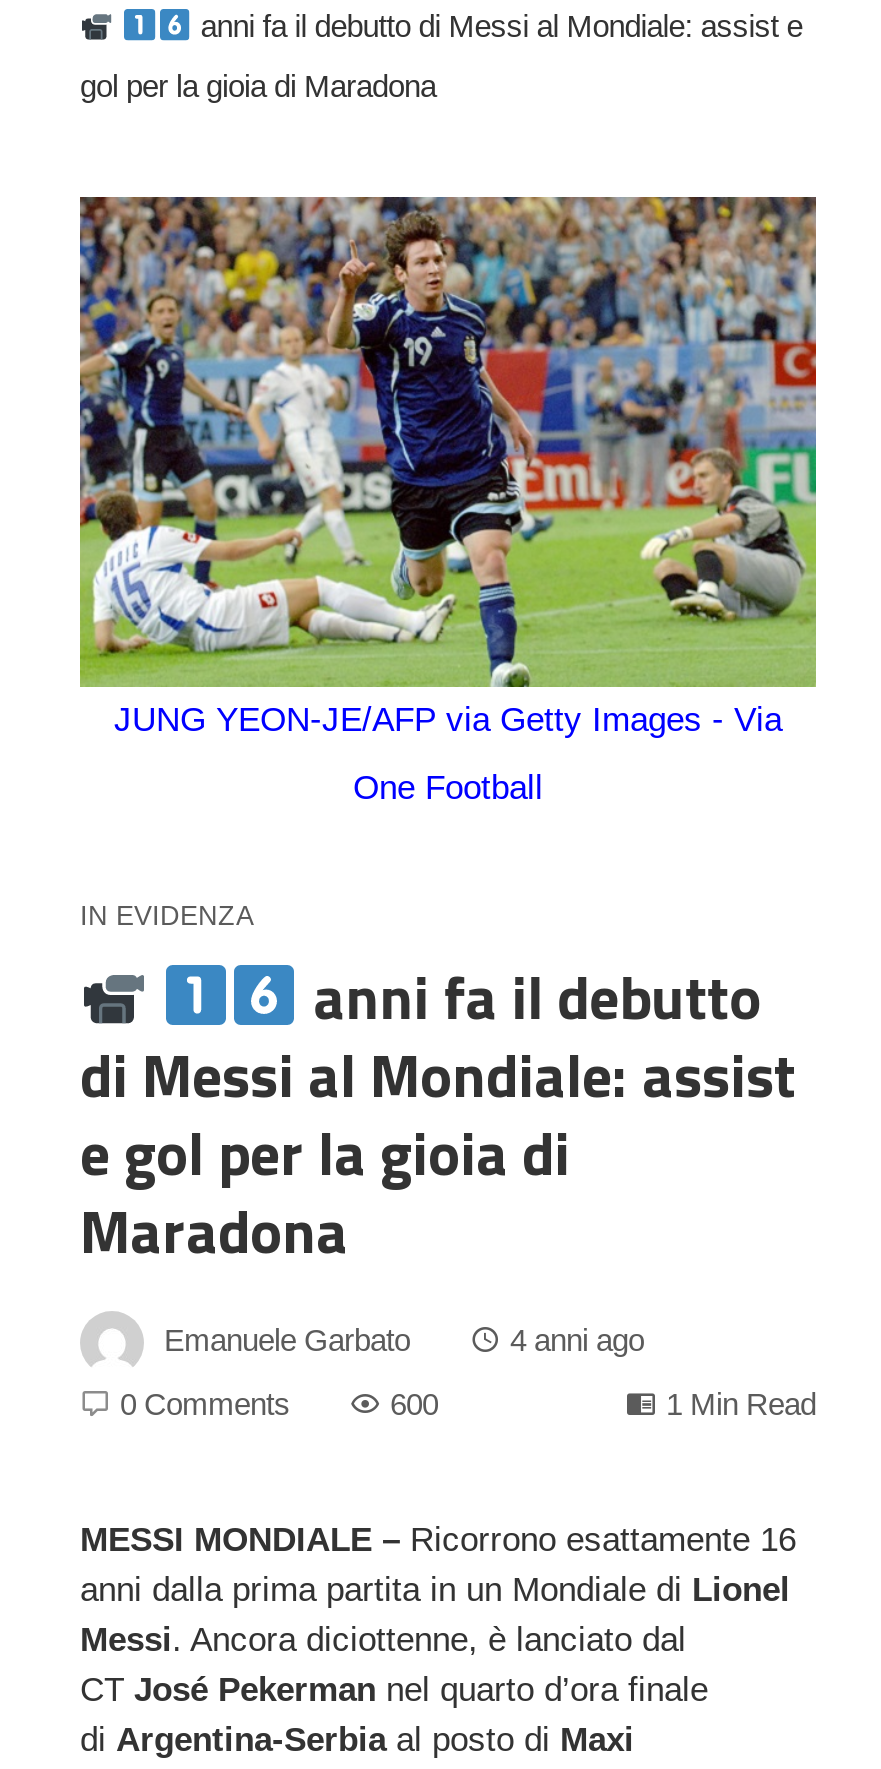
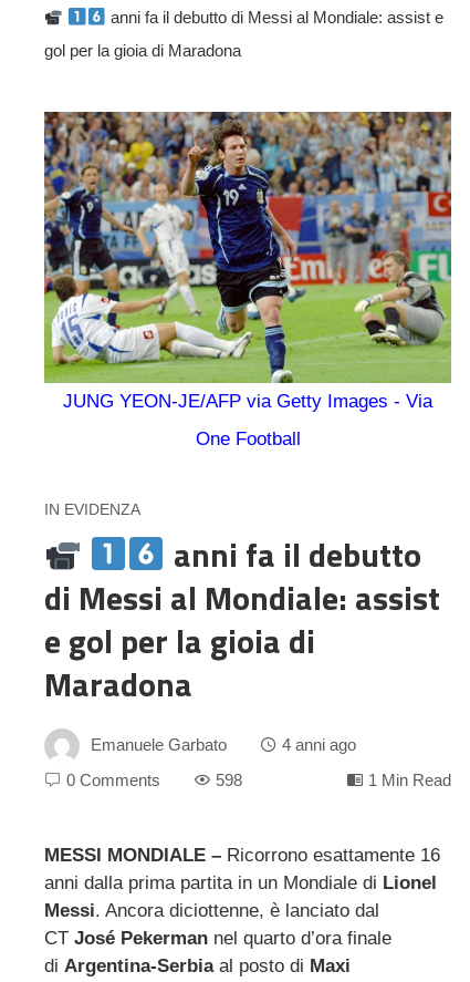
[390,1388,438,1422] 600 -> [216,771,242,790] 598

